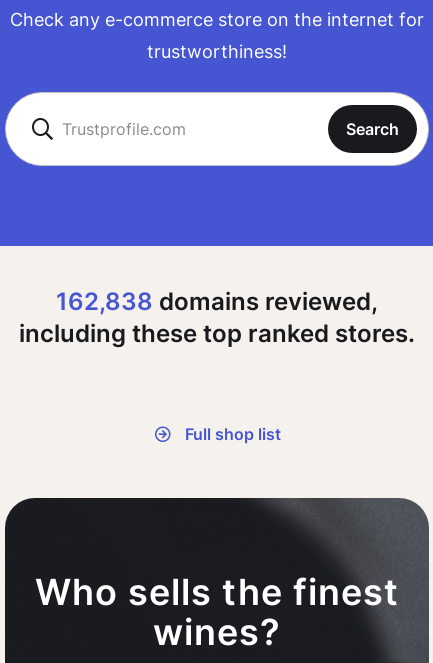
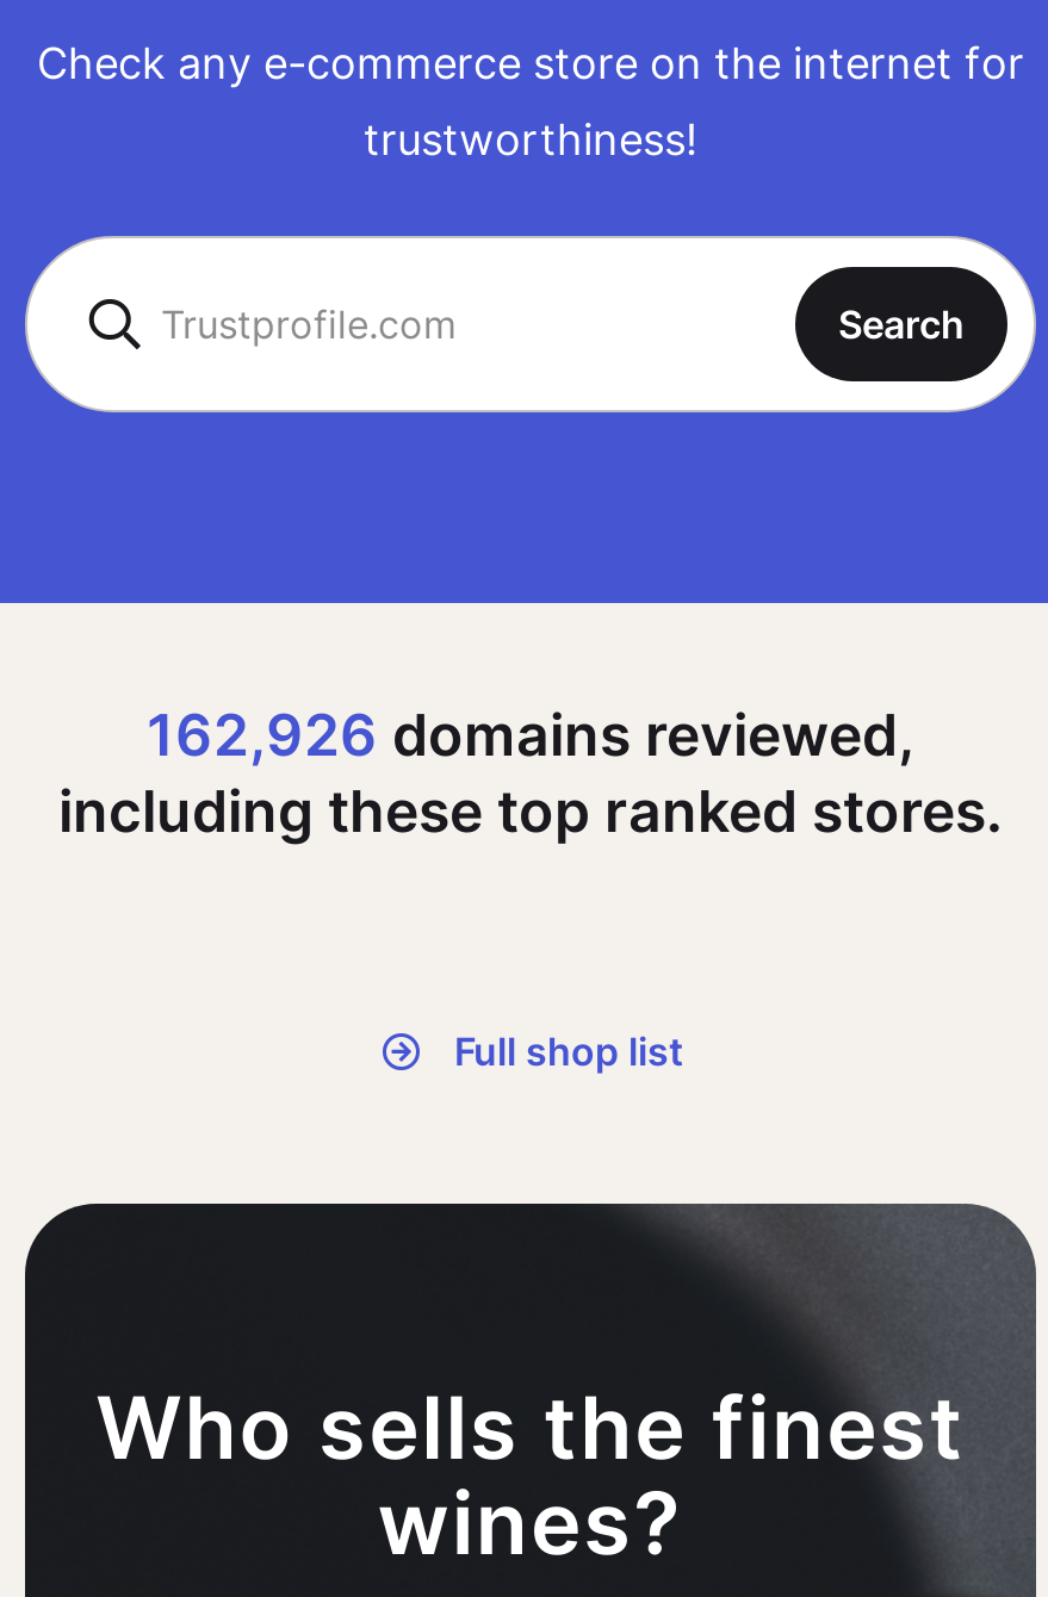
[56,287,378,316] 162,838 domains reviewed, -> [147,701,914,770] 162,926 domains reviewed,

